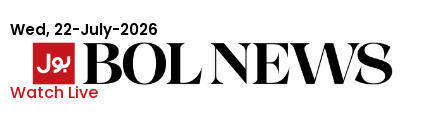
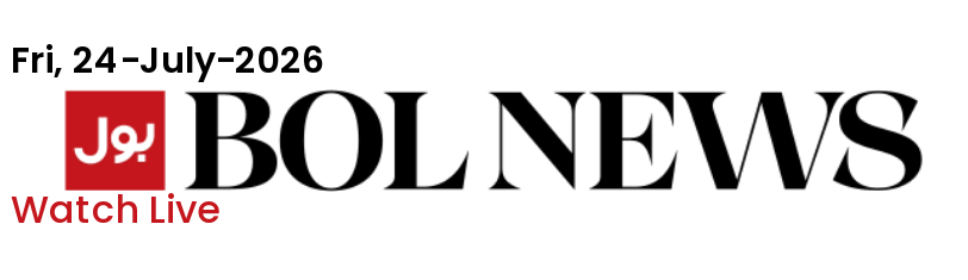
[10,19,158,40] Wed, 22-July-2026 -> [11,35,325,85] Fri, 24-July-2026

